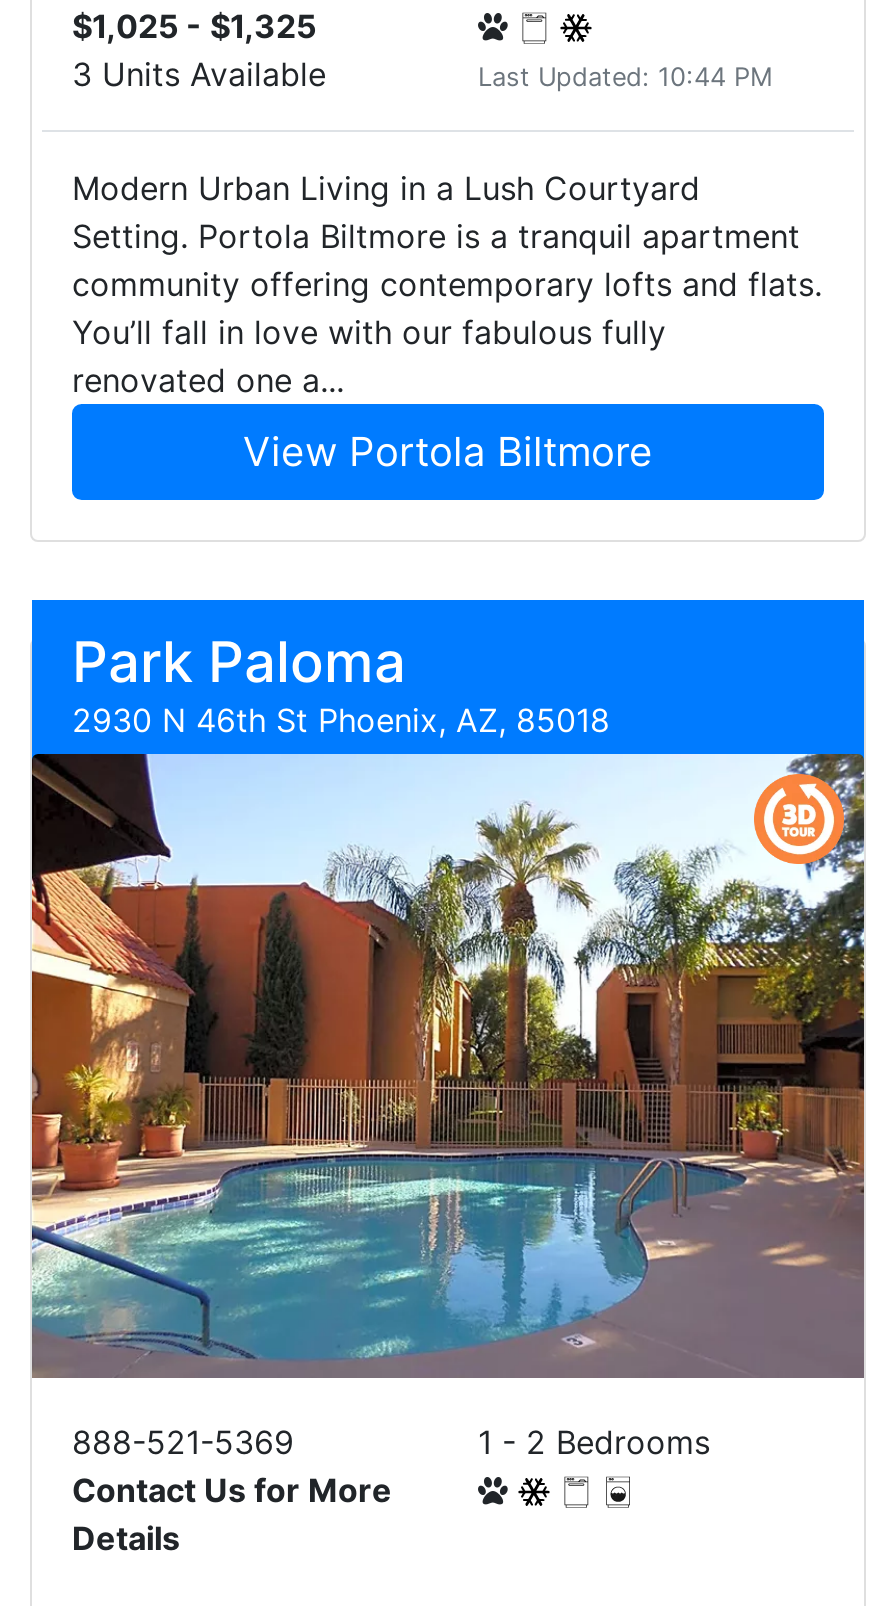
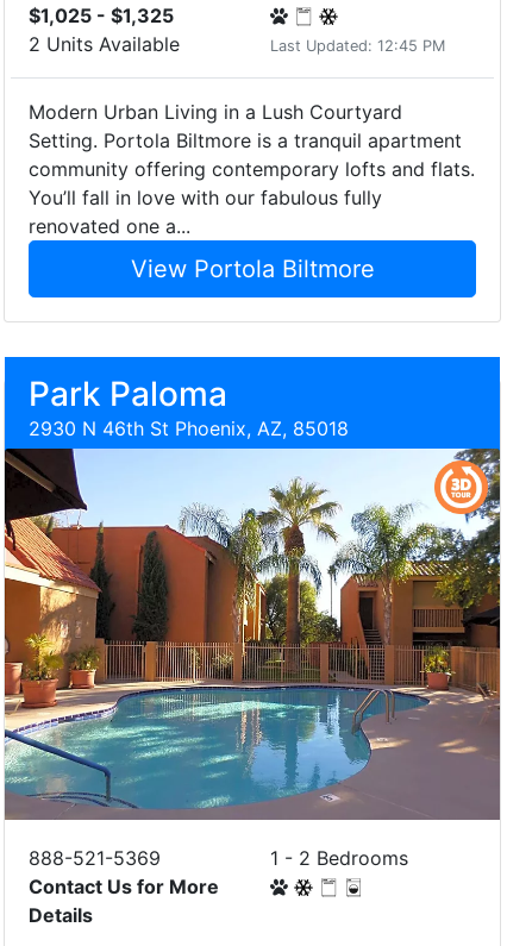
[72,54,326,94] 3 Units Available -> [29,32,180,56] 2 Units Available
[478,62,772,92] Last Updated: 10:44 PM -> [270,37,445,55] Last Updated: 12:45 PM

